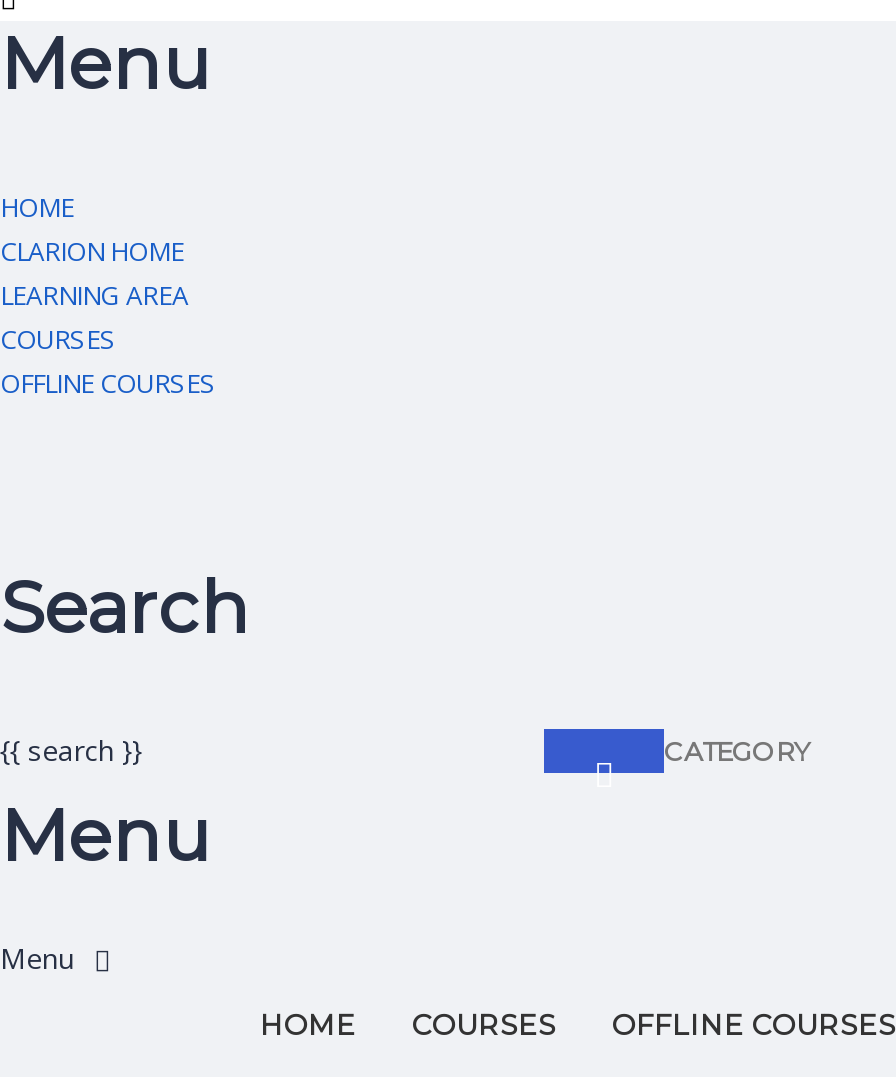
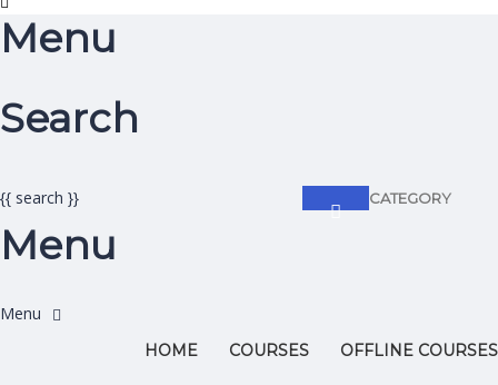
[0,189,216,401] HOME | CLARION HOME | LEARNING AREA | COURSES | OFFLINE COURSES -> none

